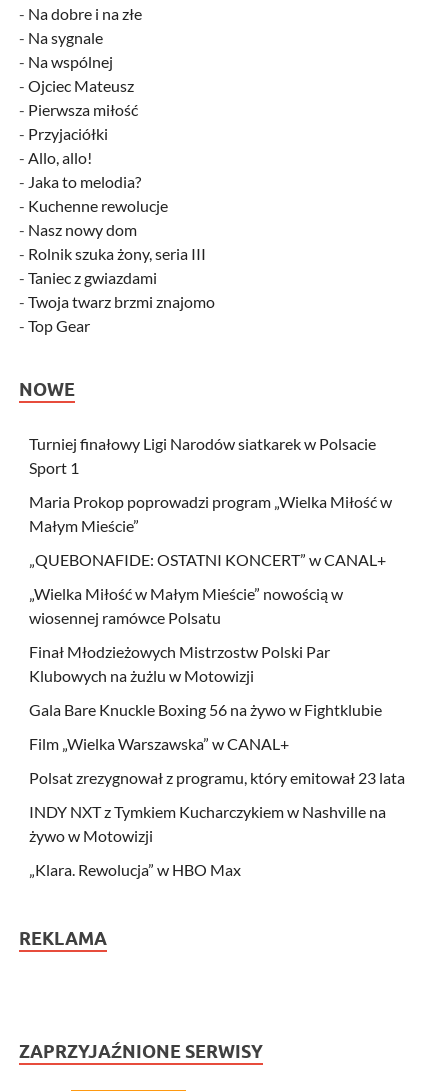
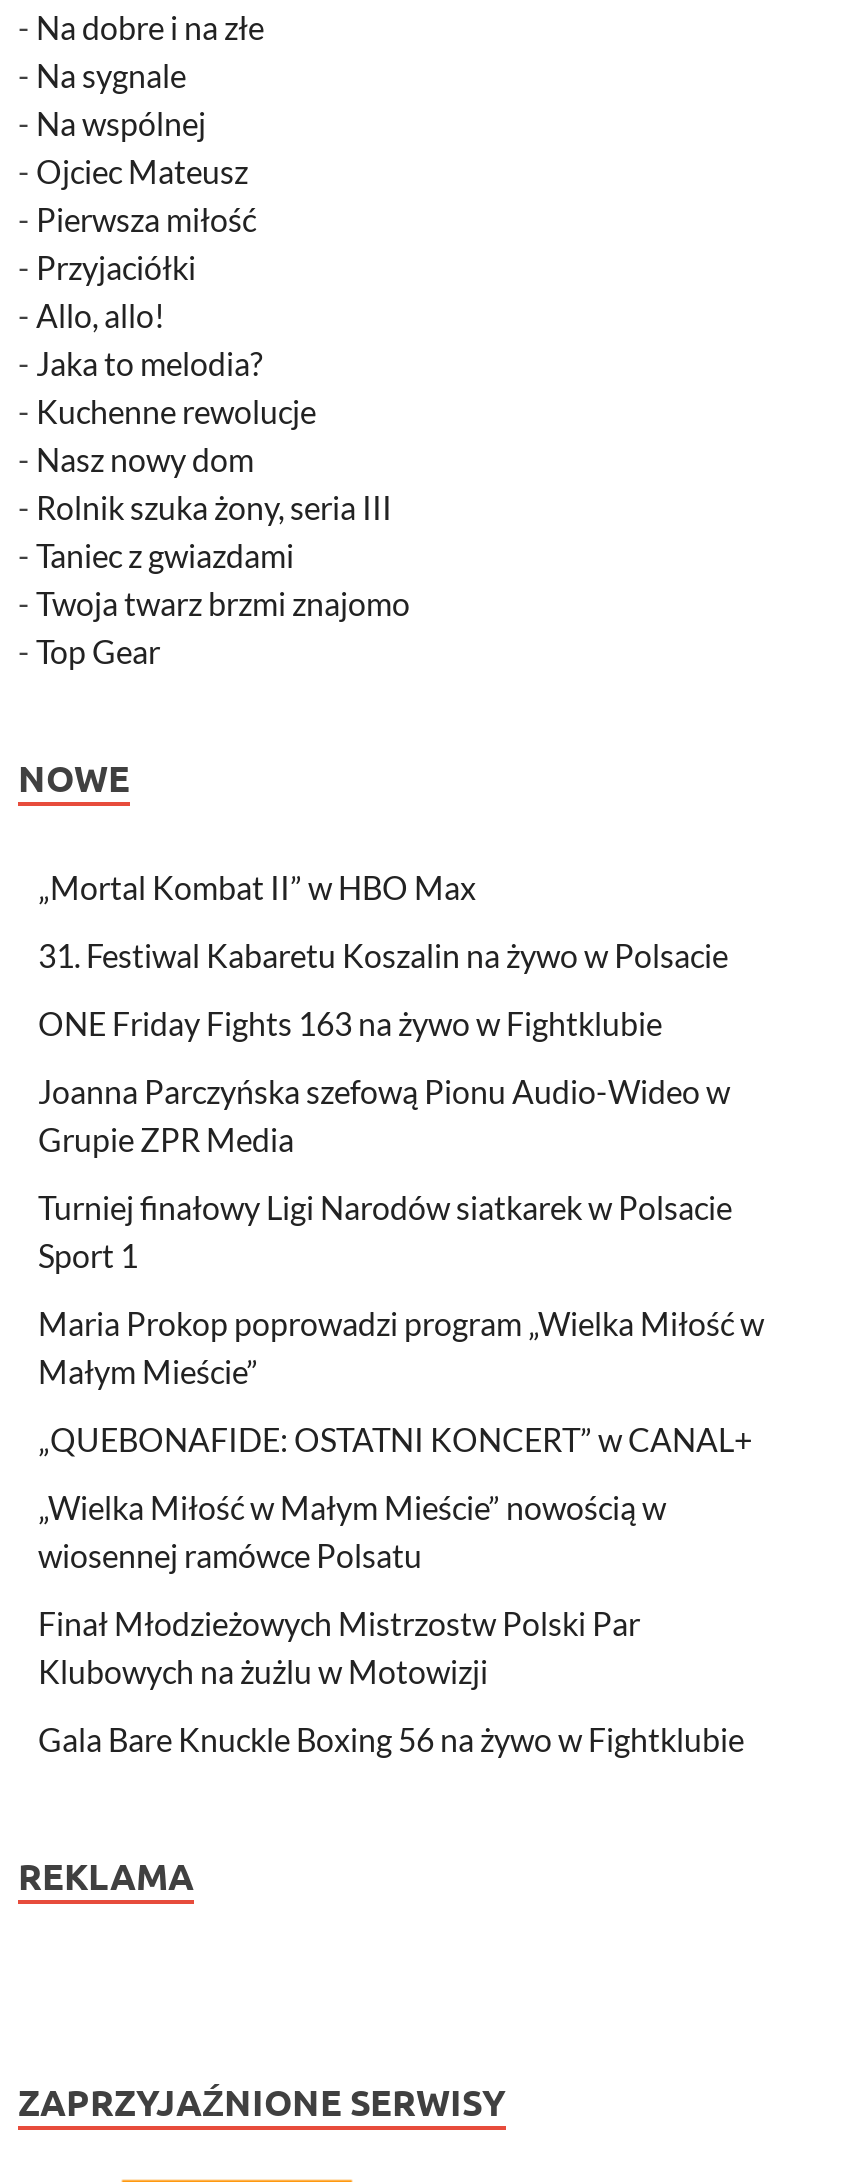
none -> [38,867,730,1157] „Mortal Kombat II” w HBO Max | 31. Festiwal Kabaretu Koszalin na żywo w Polsacie | ONE Friday Fights 163 na żywo w Fightklubie | Joanna Parczyńska szefową Pionu Audio-Wideo w | Grupie ZPR Media
moved [29,434,392,719] -> [38,1187,764,1757]: Turniej finałowy Ligi Narodów siatkarek w Polsacie | Sport 1 | Maria Prokop poprowadzi program „Wielka Miłość w | ... | Klubowych na żużlu w Motowizji | Gala Bare Knuckle Boxing 56 na żywo w Fightklubie
[29,734,405,879] Film „Wielka Warszawska” w CANAL+ | Polsat zrezygnował z programu, który emitował 23 lata | INDY NXT z Tymkiem Kucharczykiem w Nashville na | żywo w Motowizji | „Klara. Rewolucja” w HBO Max -> none

